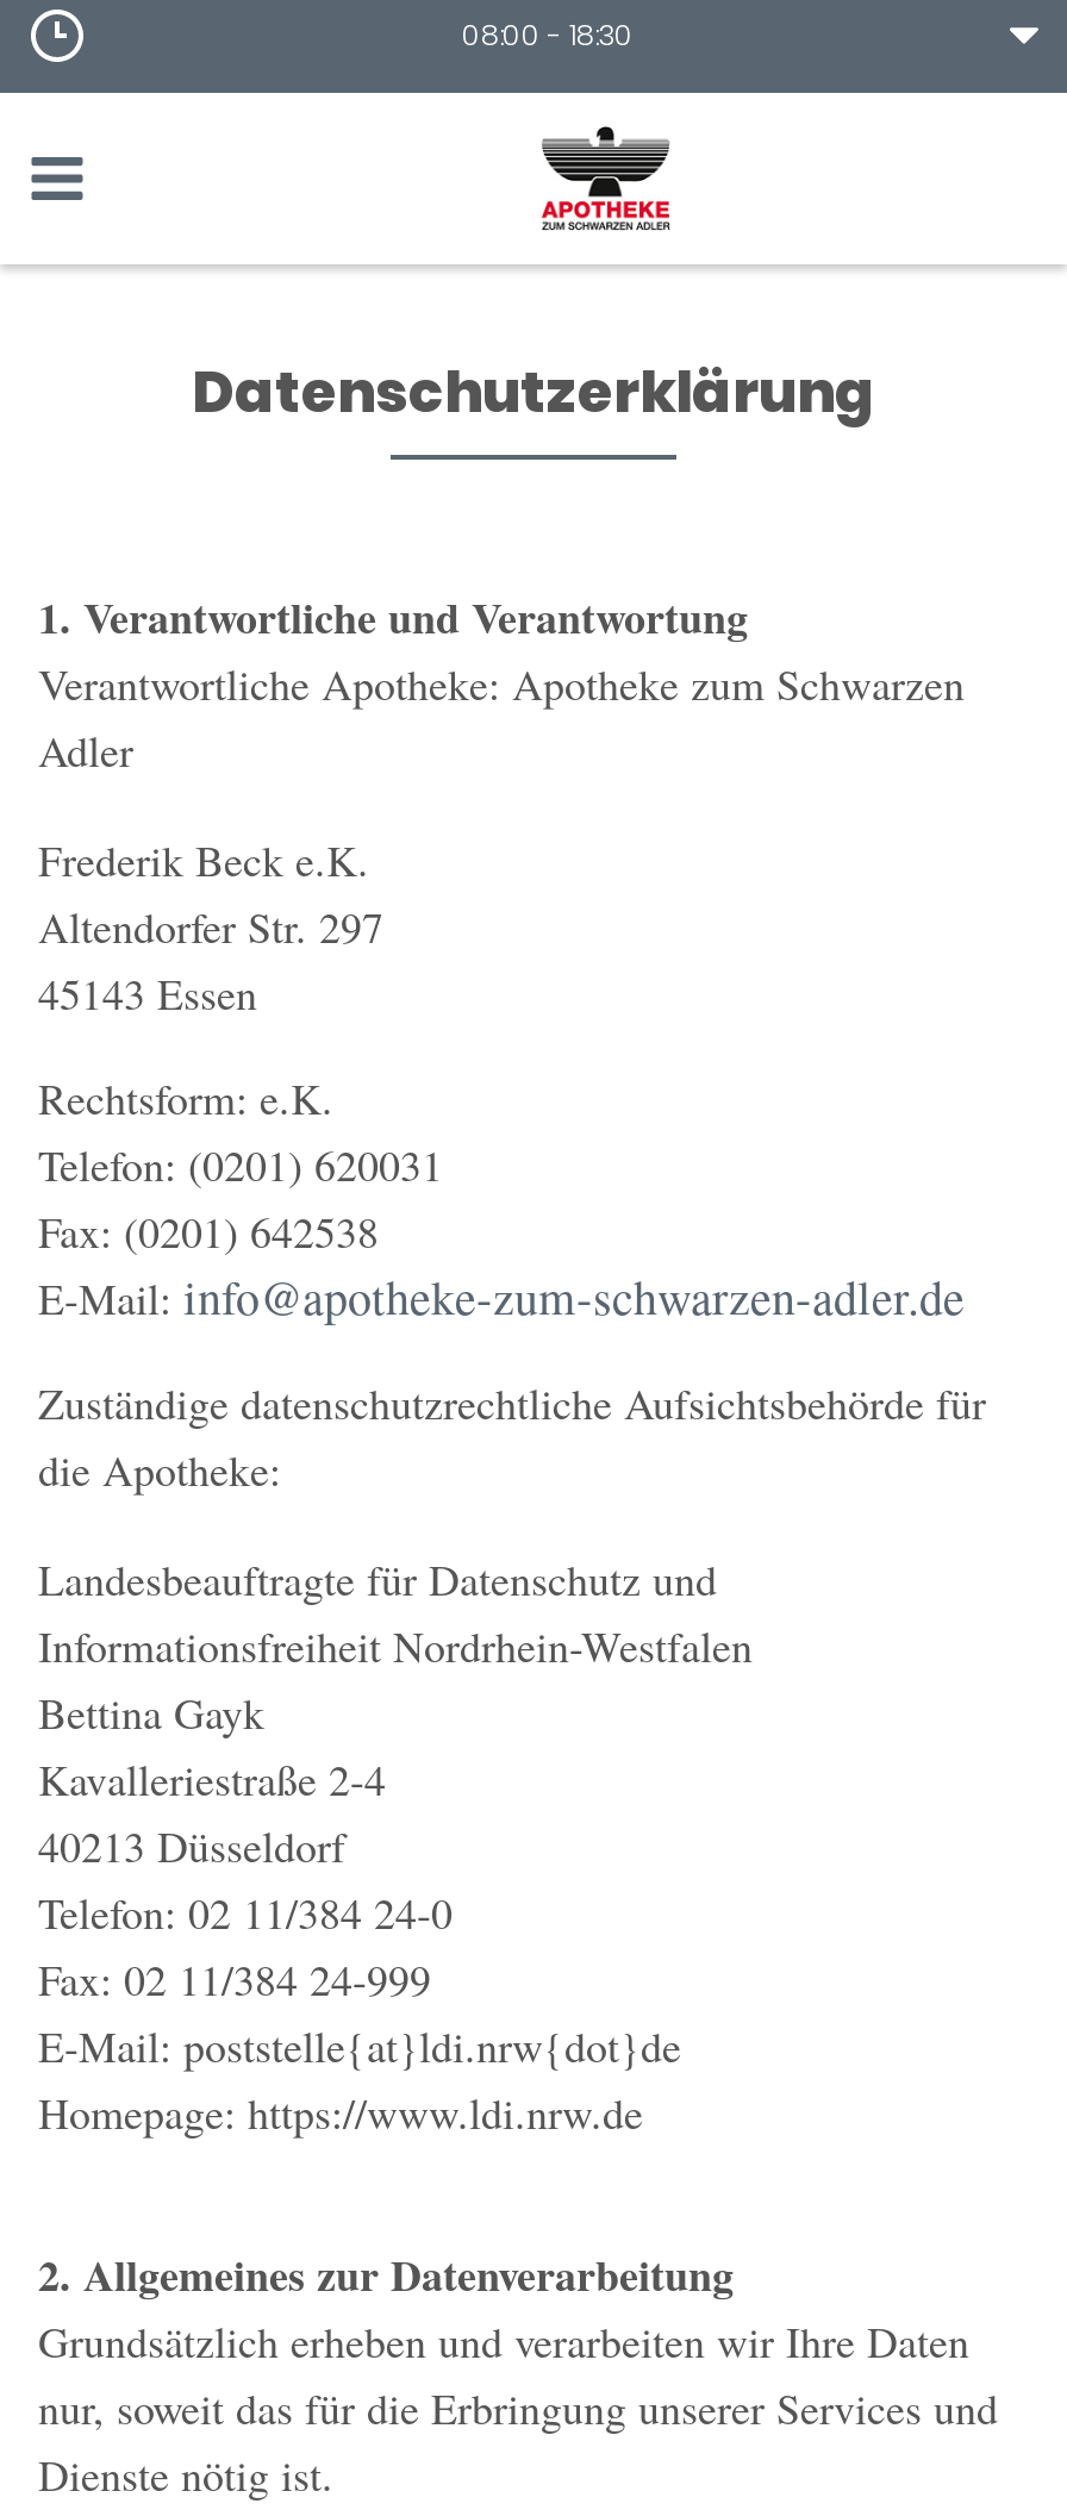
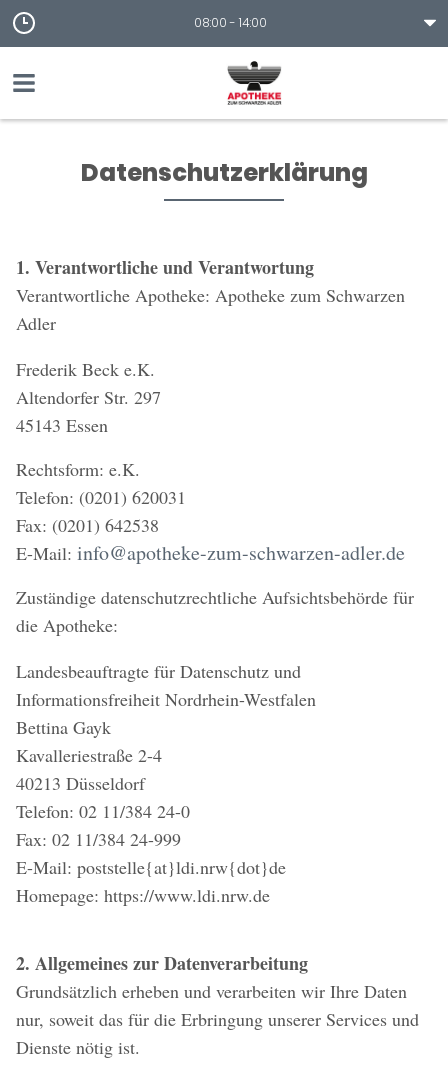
[462,14,634,55] 08:00 - 18:30 -> [193,14,266,31] 08:00 - 14:00

